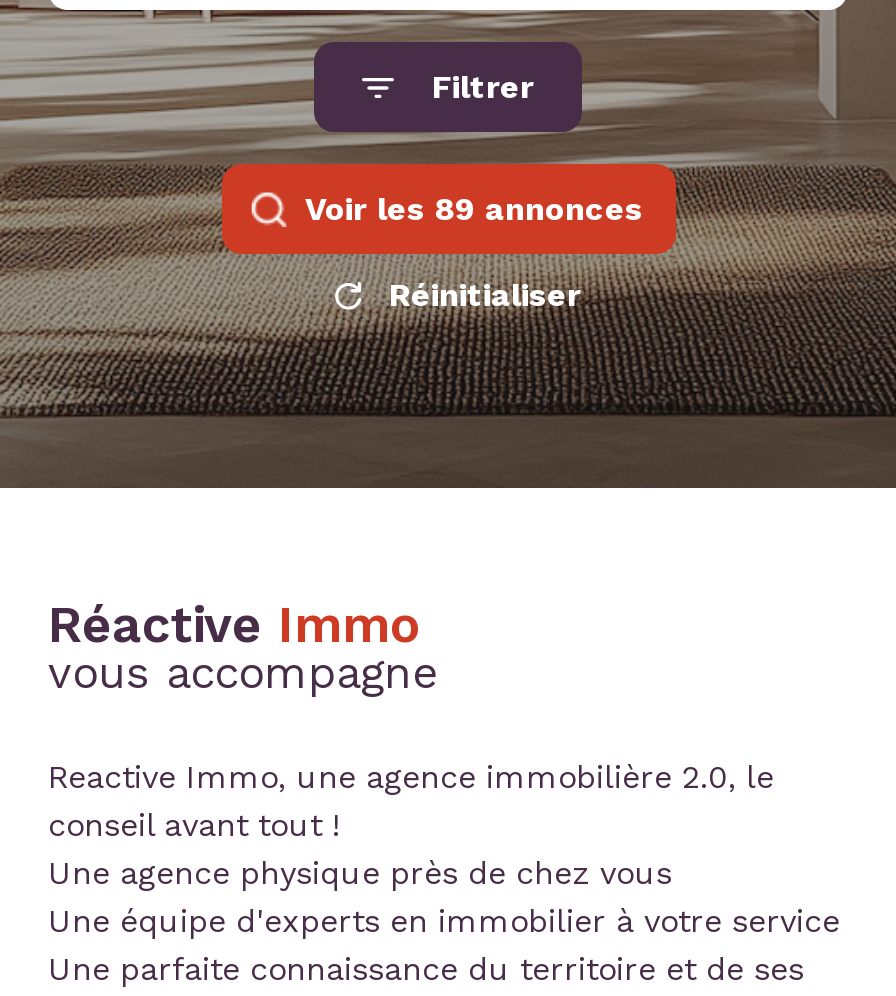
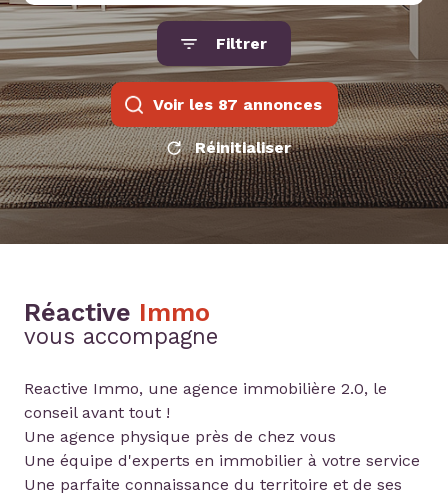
[305,190,643,228] Voir les 89 annonces -> [152,95,321,114] Voir les 87 annonces

